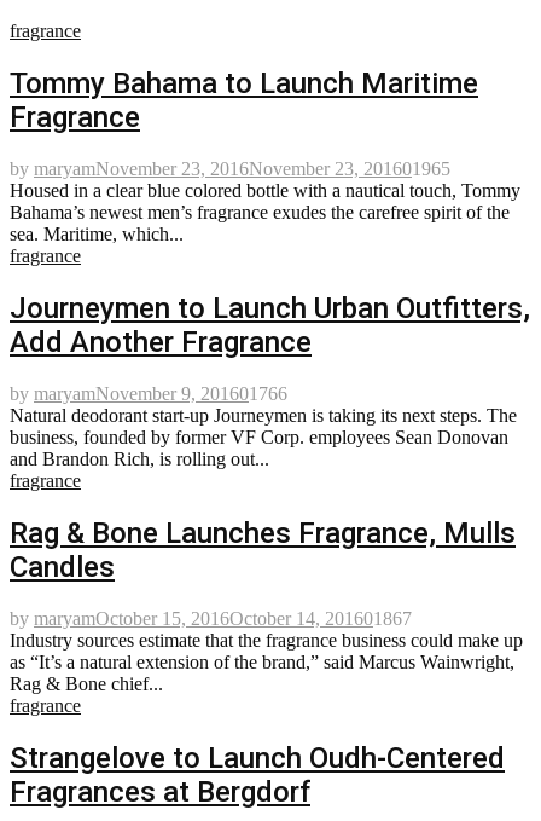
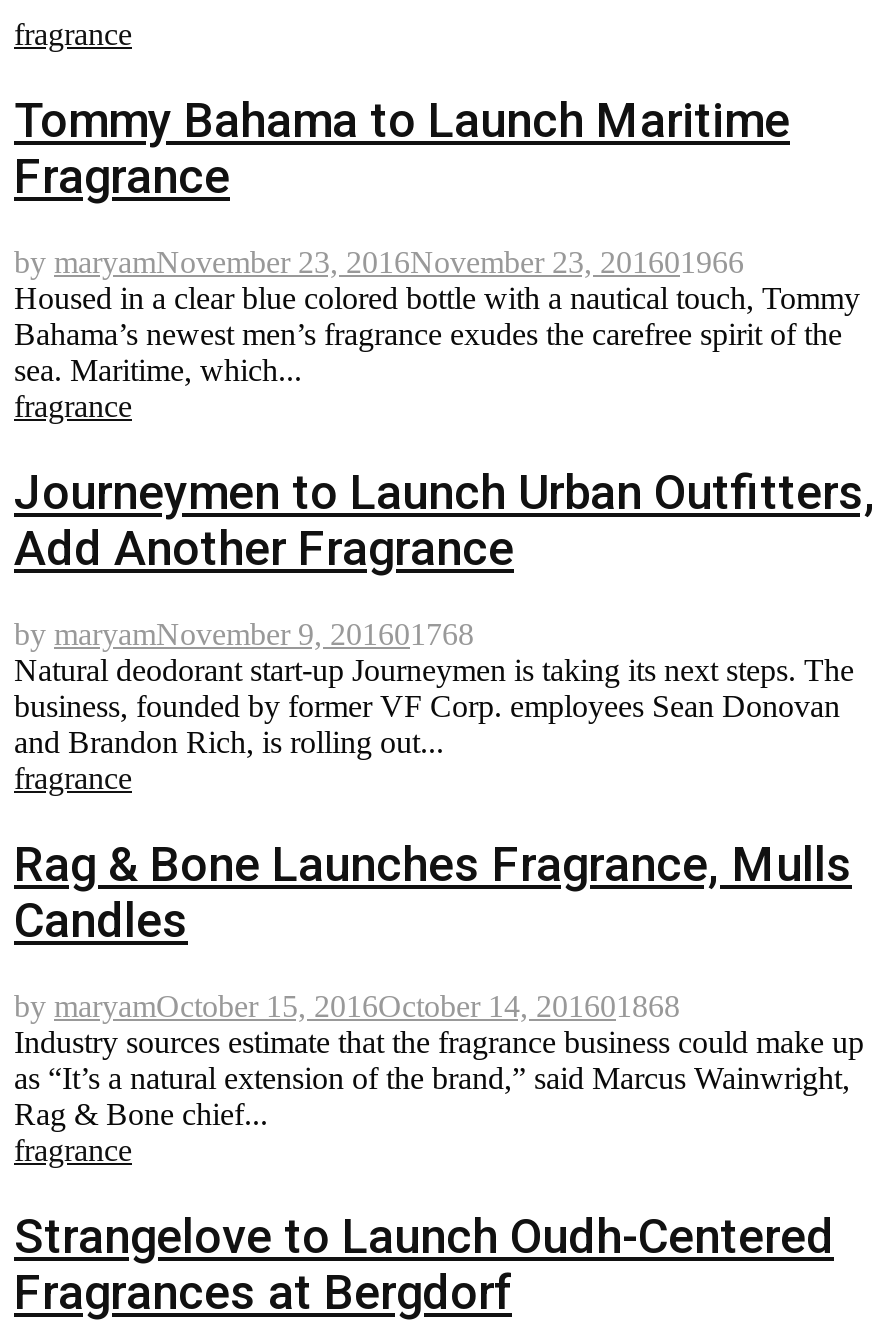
[10,159,450,179] by maryamNovember 23, 2016November 23, 201601965 -> [14,245,744,279] by maryamNovember 23, 2016November 23, 201601966
[10,383,287,404] by maryamNovember 9, 201601766 -> [14,617,474,651] by maryamNovember 9, 201601768
[10,608,412,629] by maryamOctober 15, 2016October 14, 201601867 -> [14,989,680,1023] by maryamOctober 15, 2016October 14, 201601868

